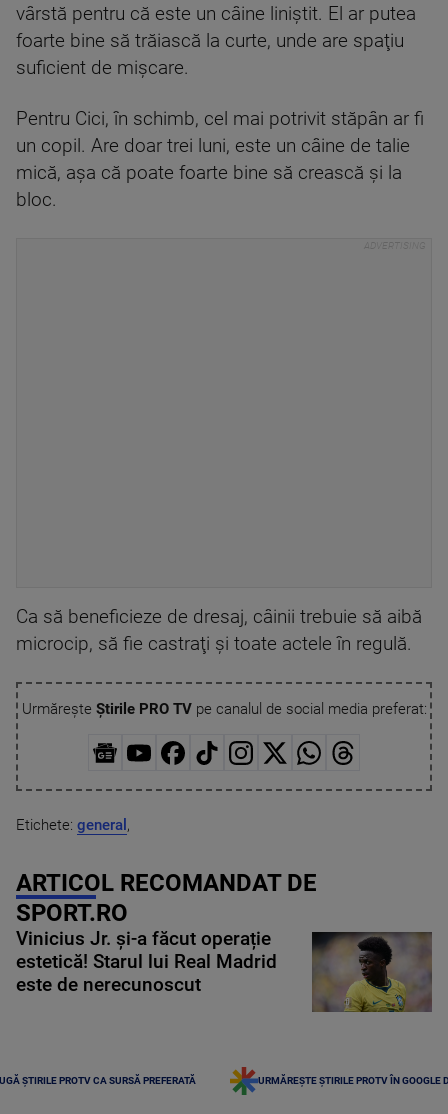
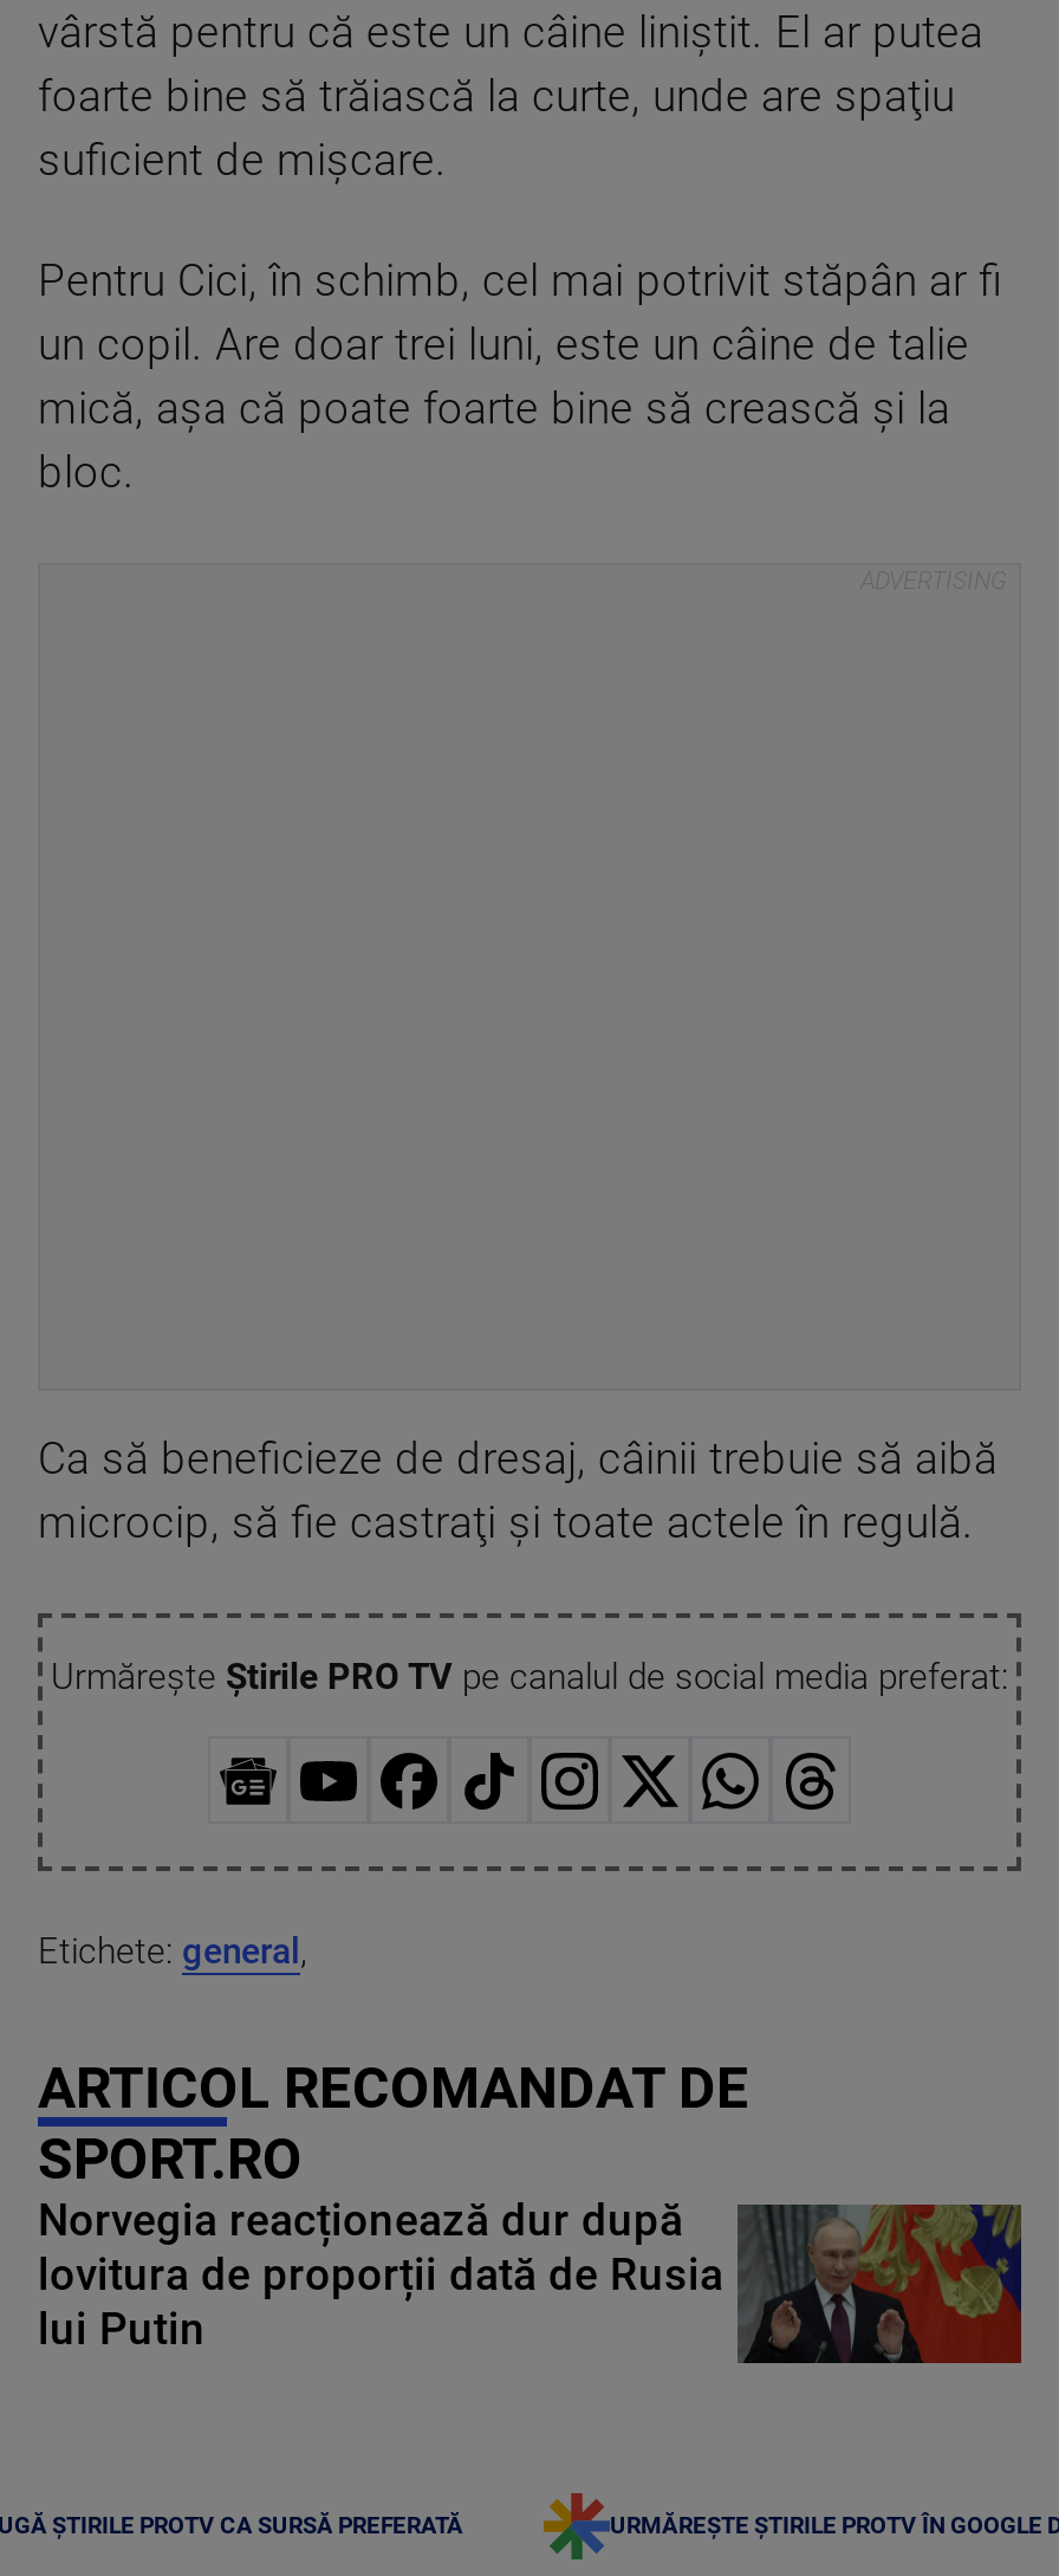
[16,928,433,1013] [image] | Vinicius Jr. și-a făcut operație | estetică! Starul lui Real Madrid | este de nerecunoscut -> [38,2195,1024,2368] [image] | Norvegia reacționează dur după | lovitura de proporții dată de Rusia | lui Putin

